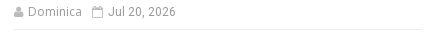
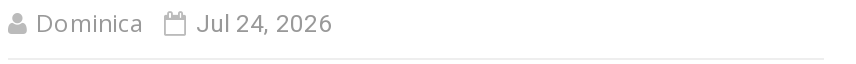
[28,3,176,20] Dominica Jul 20, 2026 -> [36,6,332,40] Dominica Jul 24, 2026

